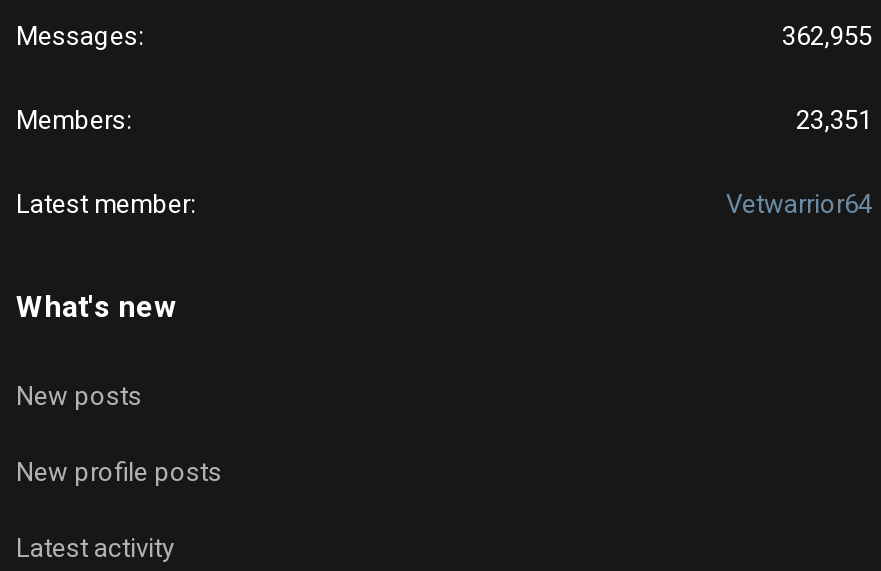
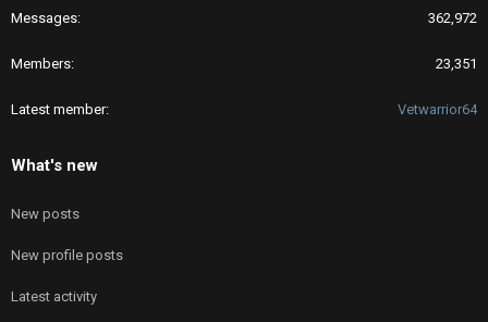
[782,20,872,50] 362,955 -> [428,10,477,26] 362,972

